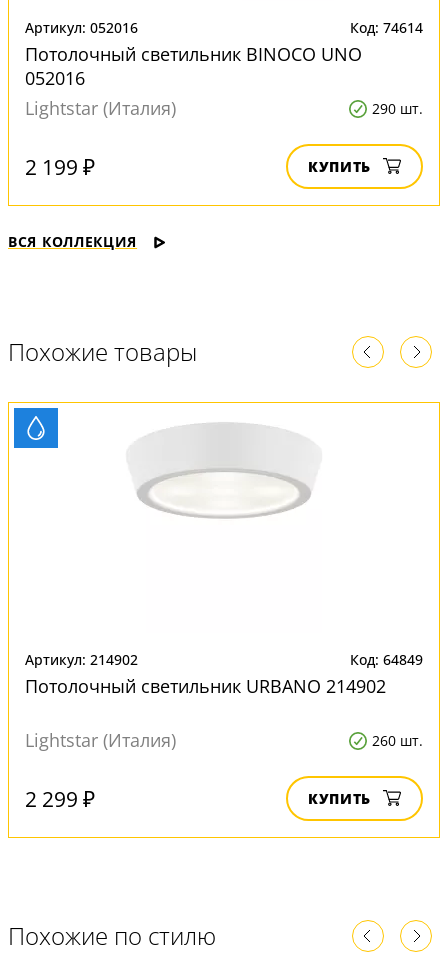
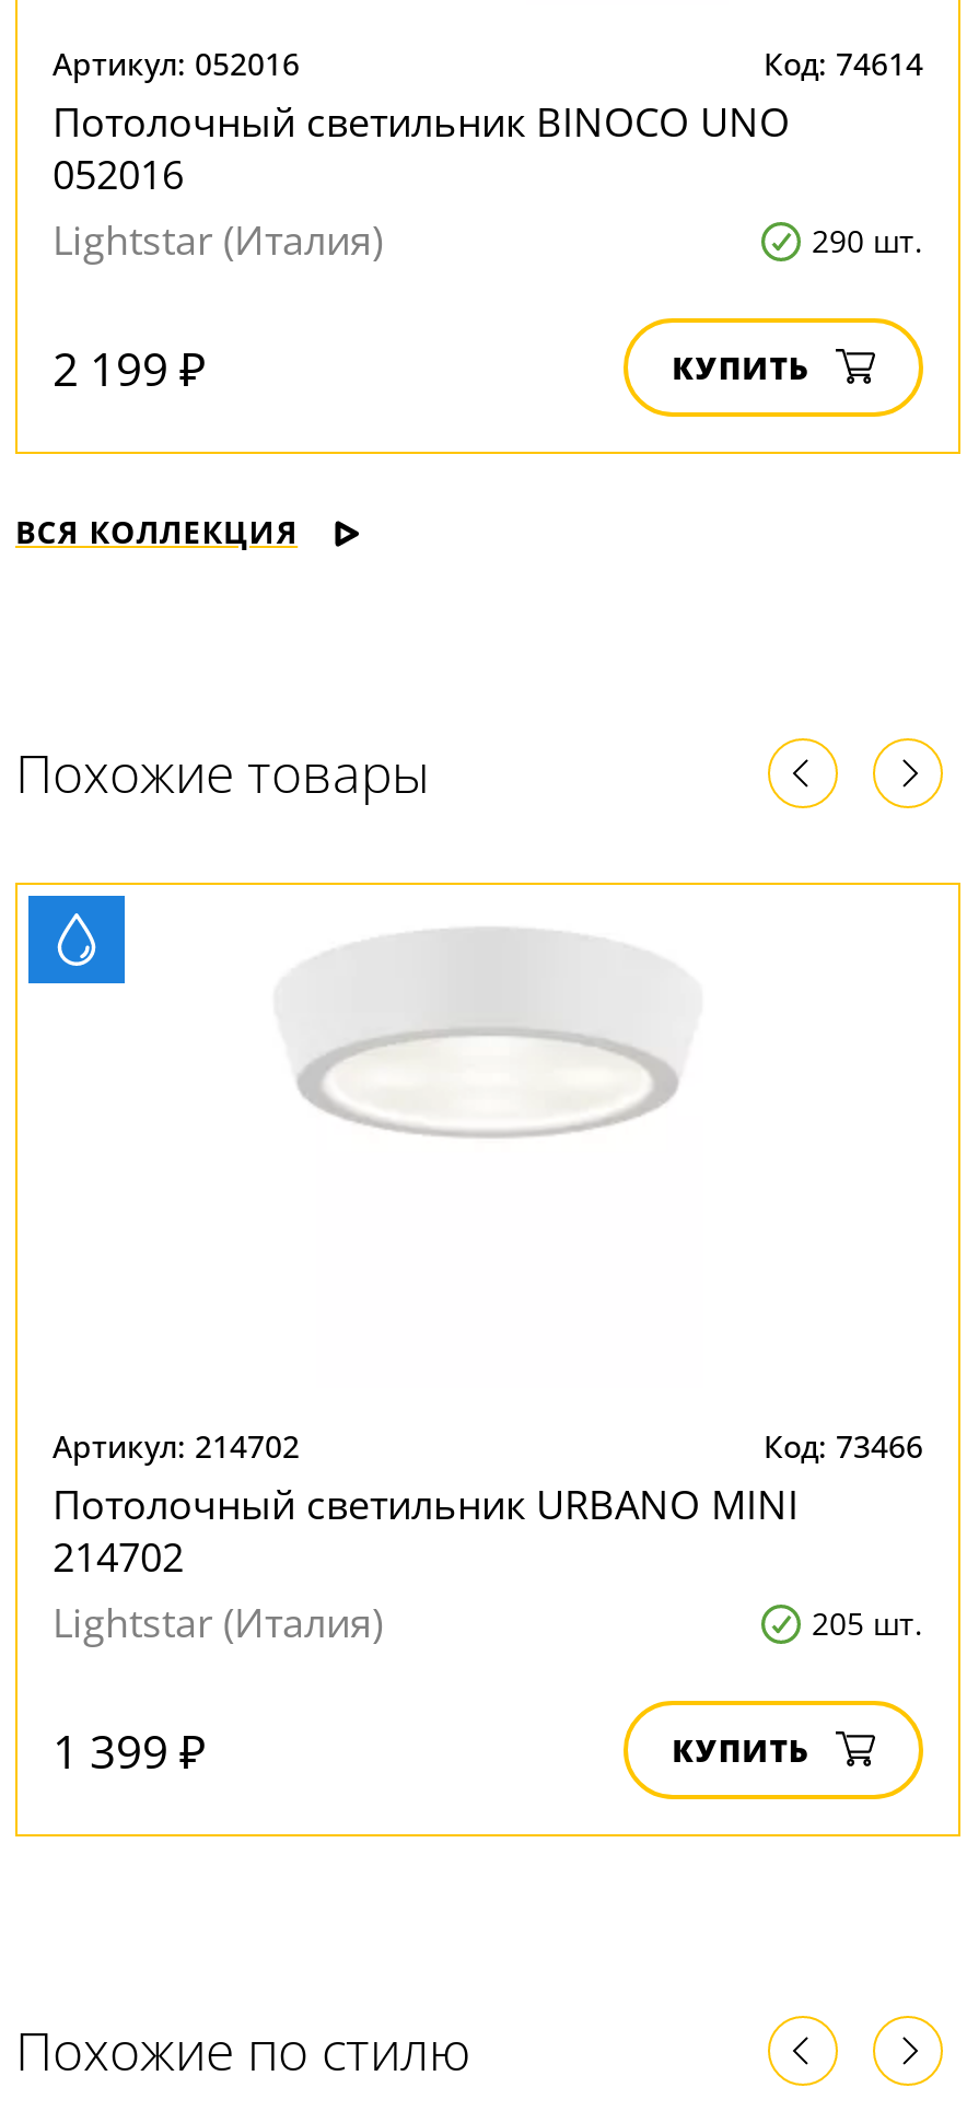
[25,650,423,698] Артикул: 214902 | Код: 64849 | Потолочный светильник URBANO 214902 -> [53,1425,923,1583] Артикул: 214702 | Код: 73466 | Потолочный светильник URBANO MINI | 214702
[372,731,423,750] 260 шт. -> [812,1602,923,1644] 205 шт.
[25,784,95,812] 2 299 ₽ -> [53,1719,206,1781] 1 399 ₽

